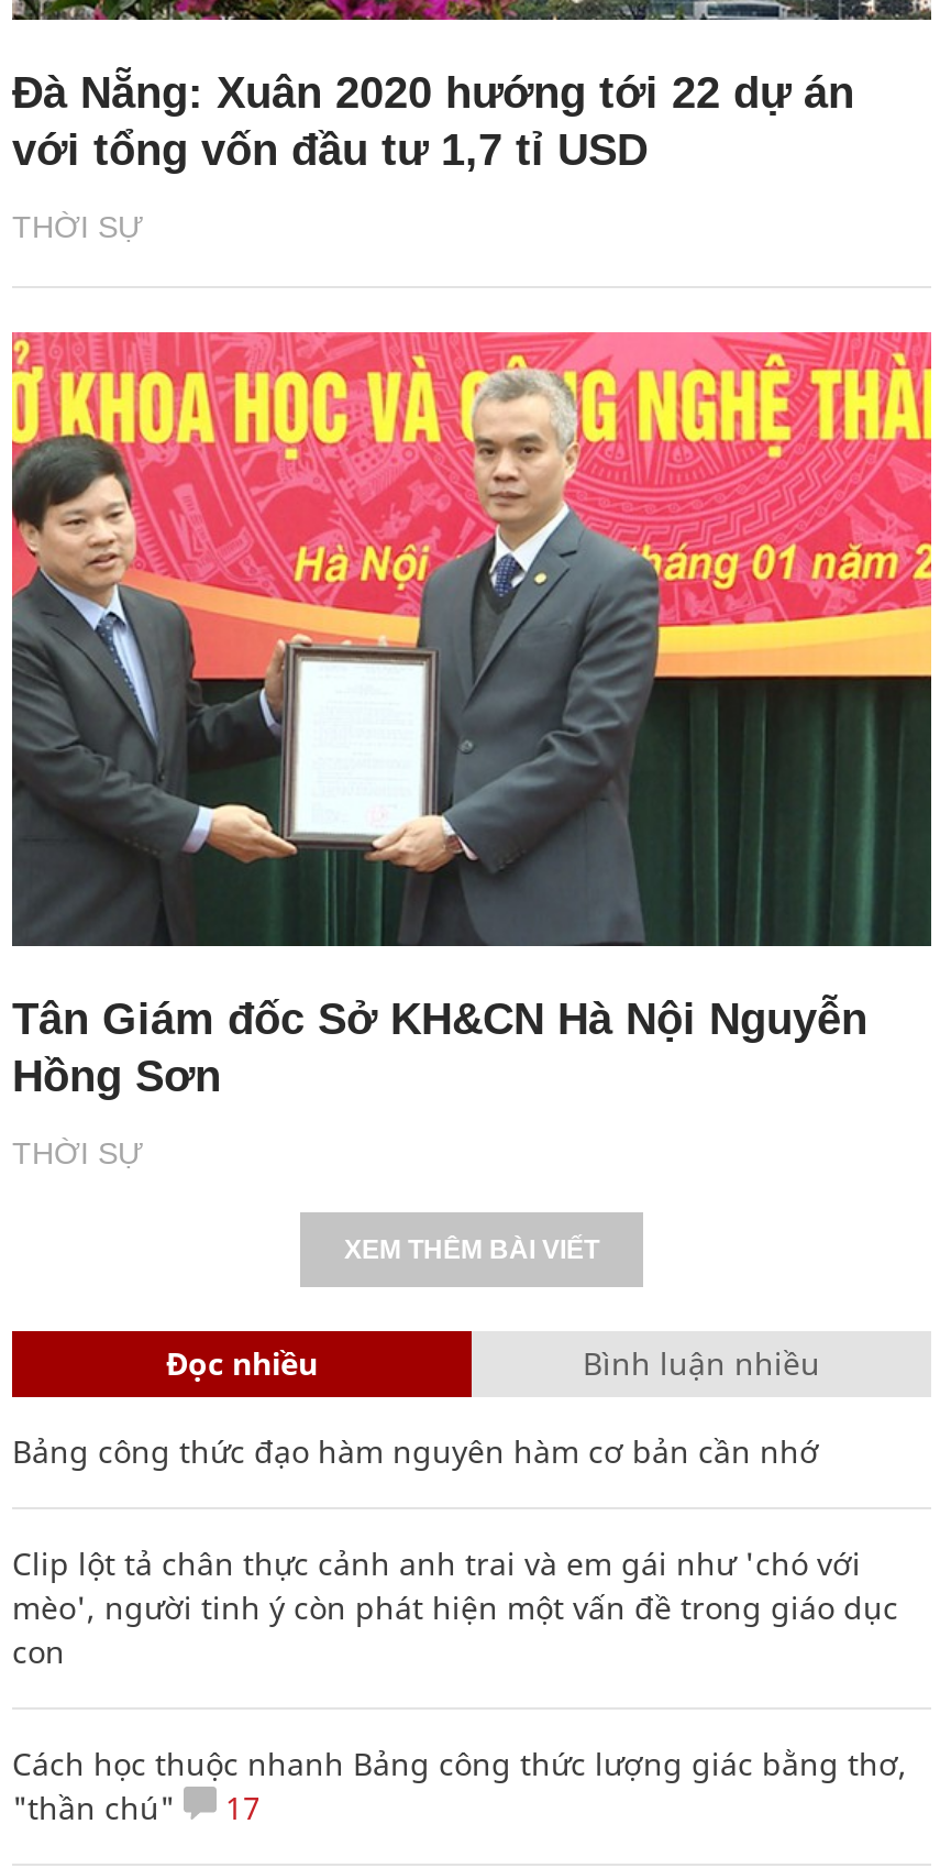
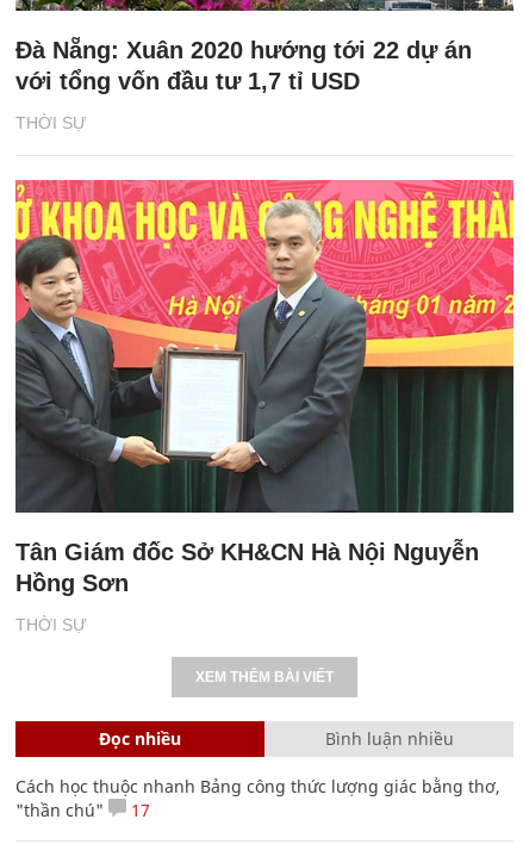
[12,1429,898,1671] Bảng công thức đạo hàm nguyên hàm cơ bản cần nhớ | Clip lột tả chân thực cảnh anh trai và em gái như 'chó với | mèo', người tinh ý còn phát hiện một vấn đề trong giáo dục | con -> none

